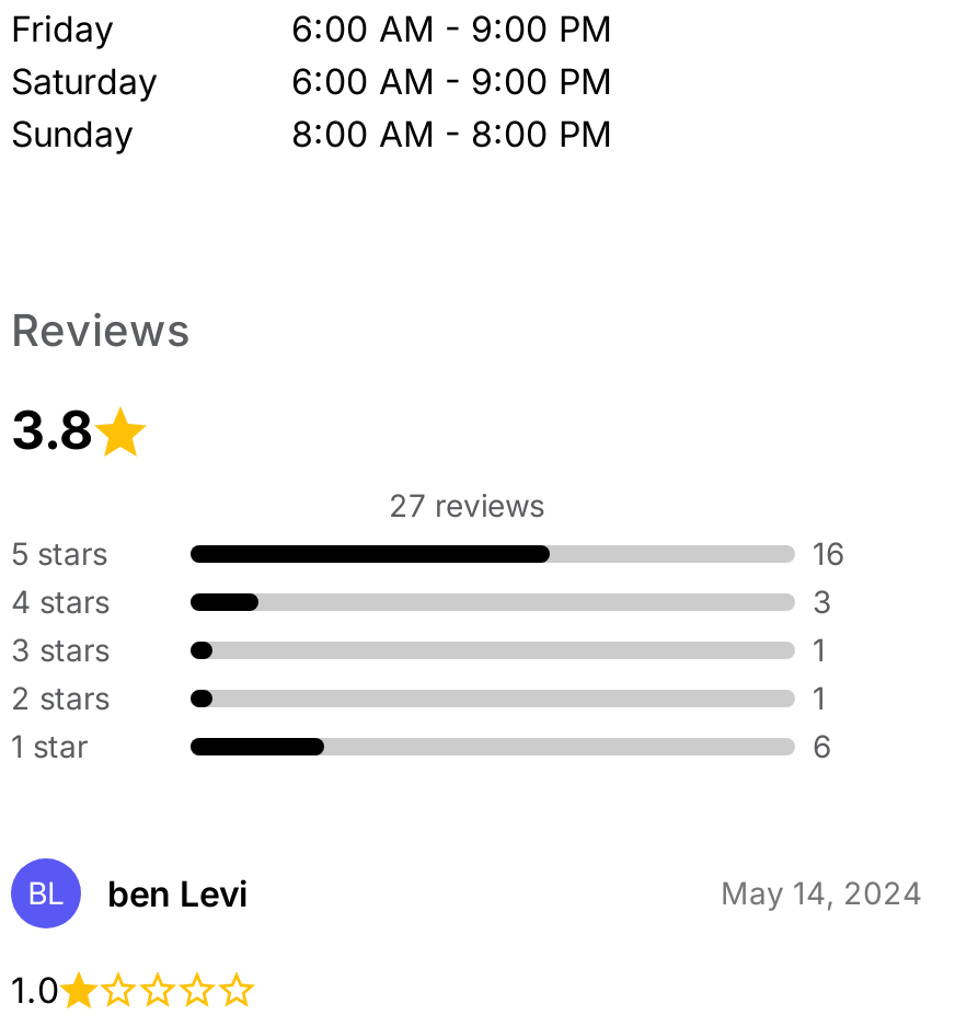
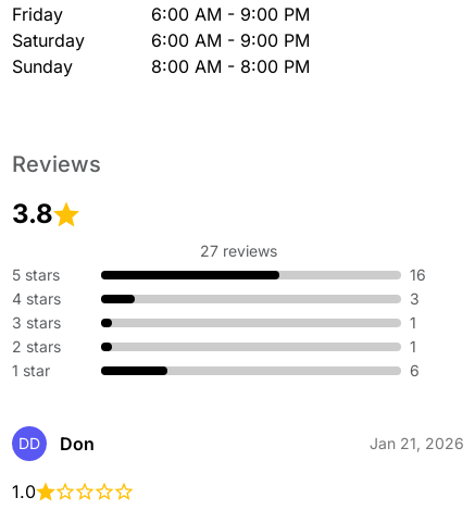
[28,872,922,915] BL | ben Levi | May 14, 2024 -> [19,433,464,455] DD | Don | Jan 21, 2026

